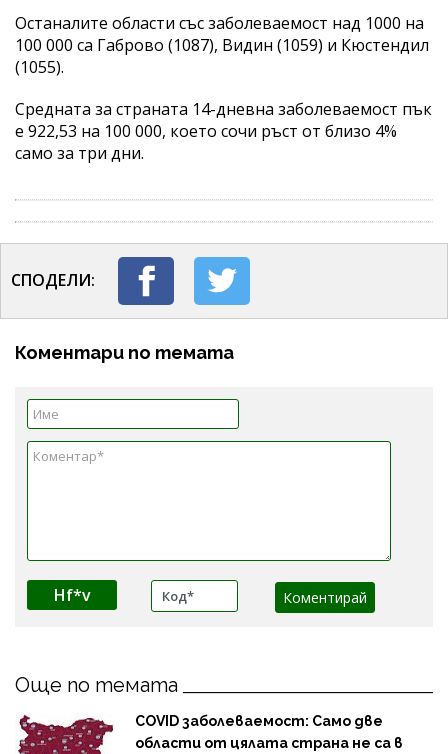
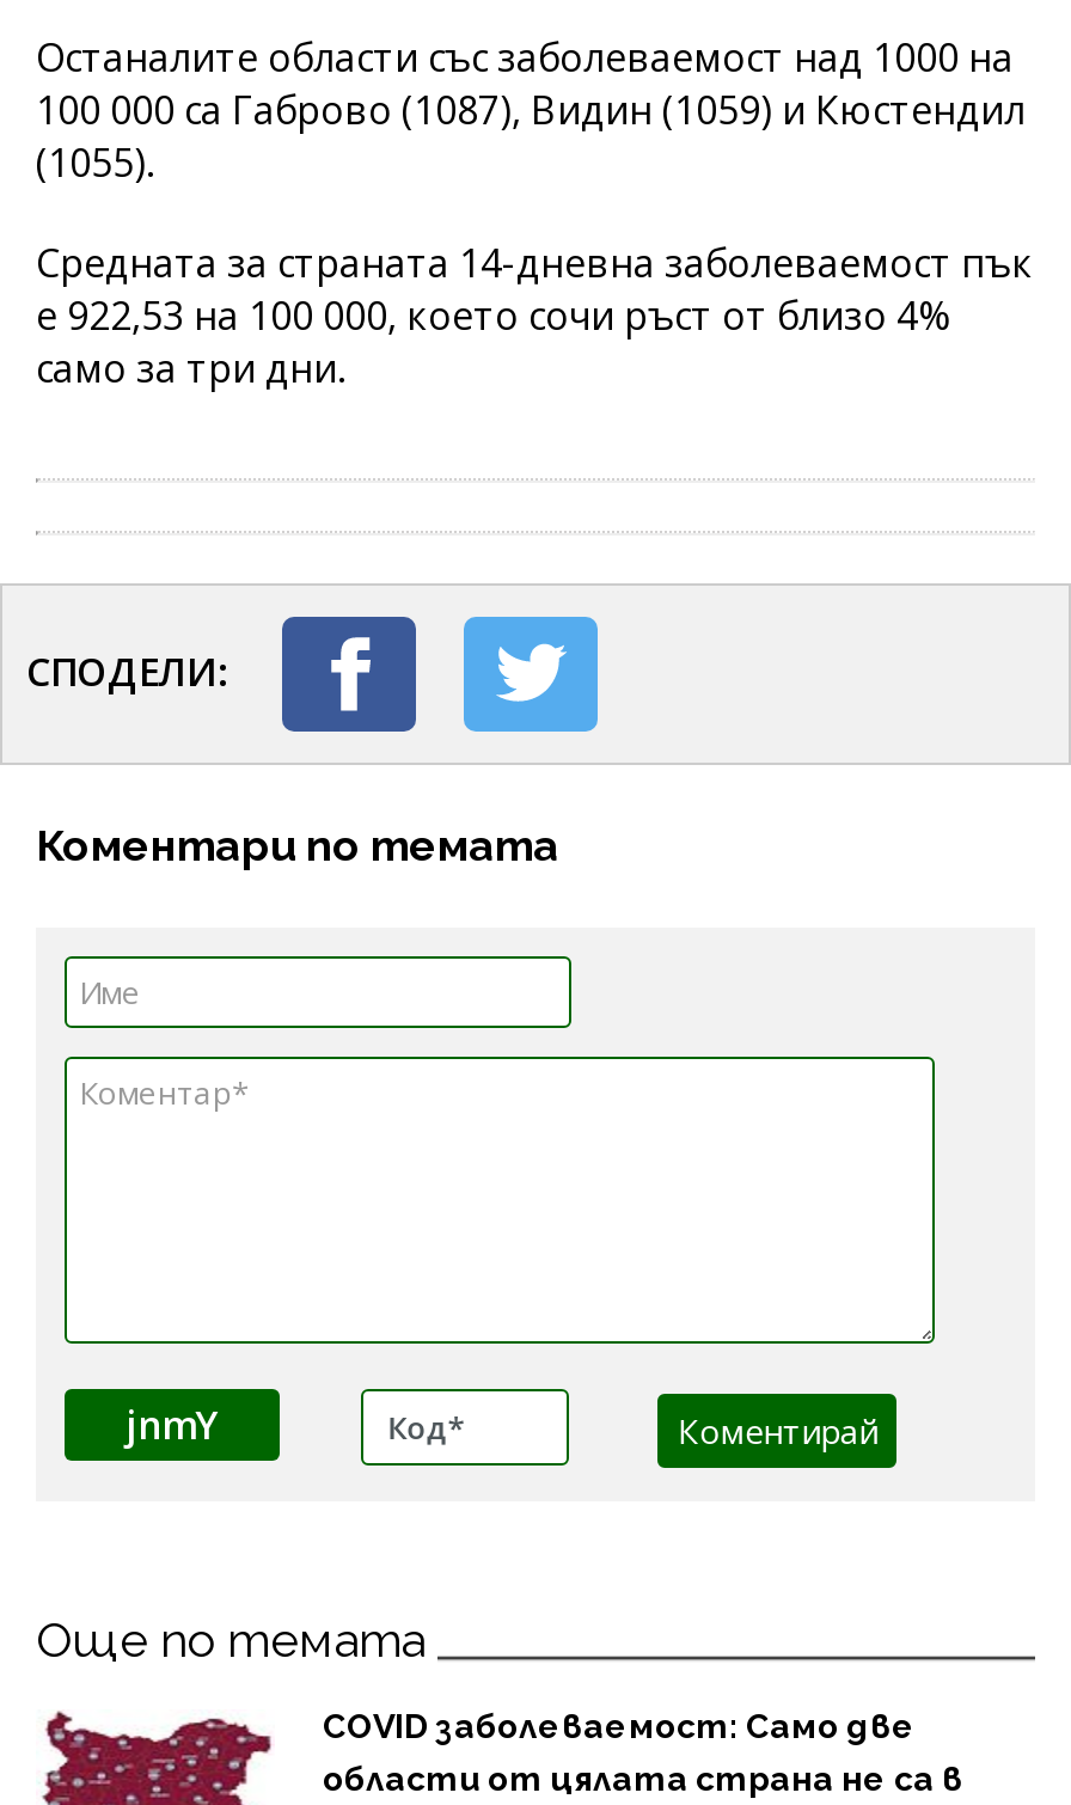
[53,584,90,606] Hf*v -> [126,1398,219,1450] jnmY

